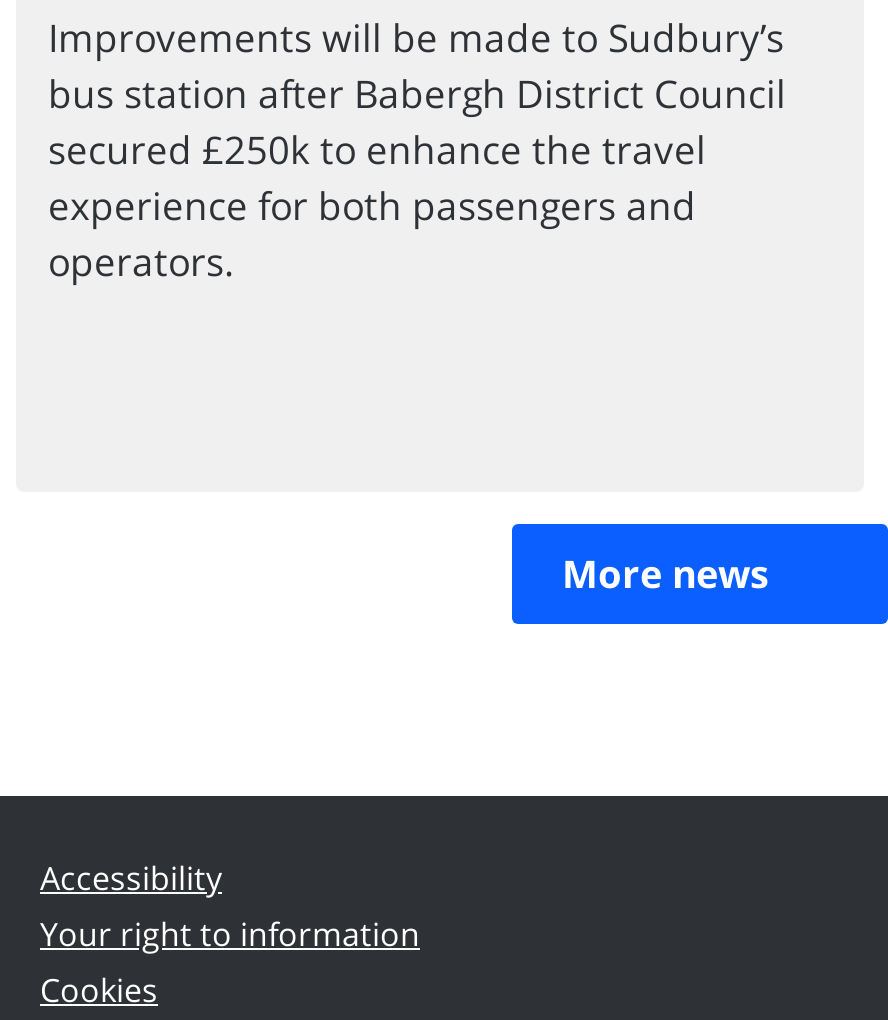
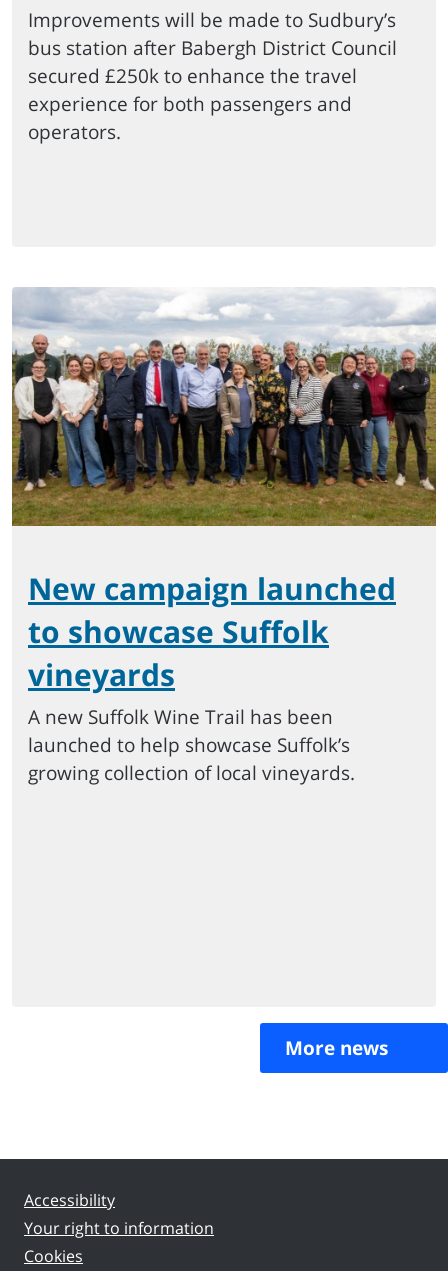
none -> [11,287,437,527] [image]
none -> [28,568,396,786] New campaign launched | to showcase Suffolk | vineyards | A new Suffolk Wine Trail has been | launched to help showcase Suffolk’s | growing collection of local vineyards.

